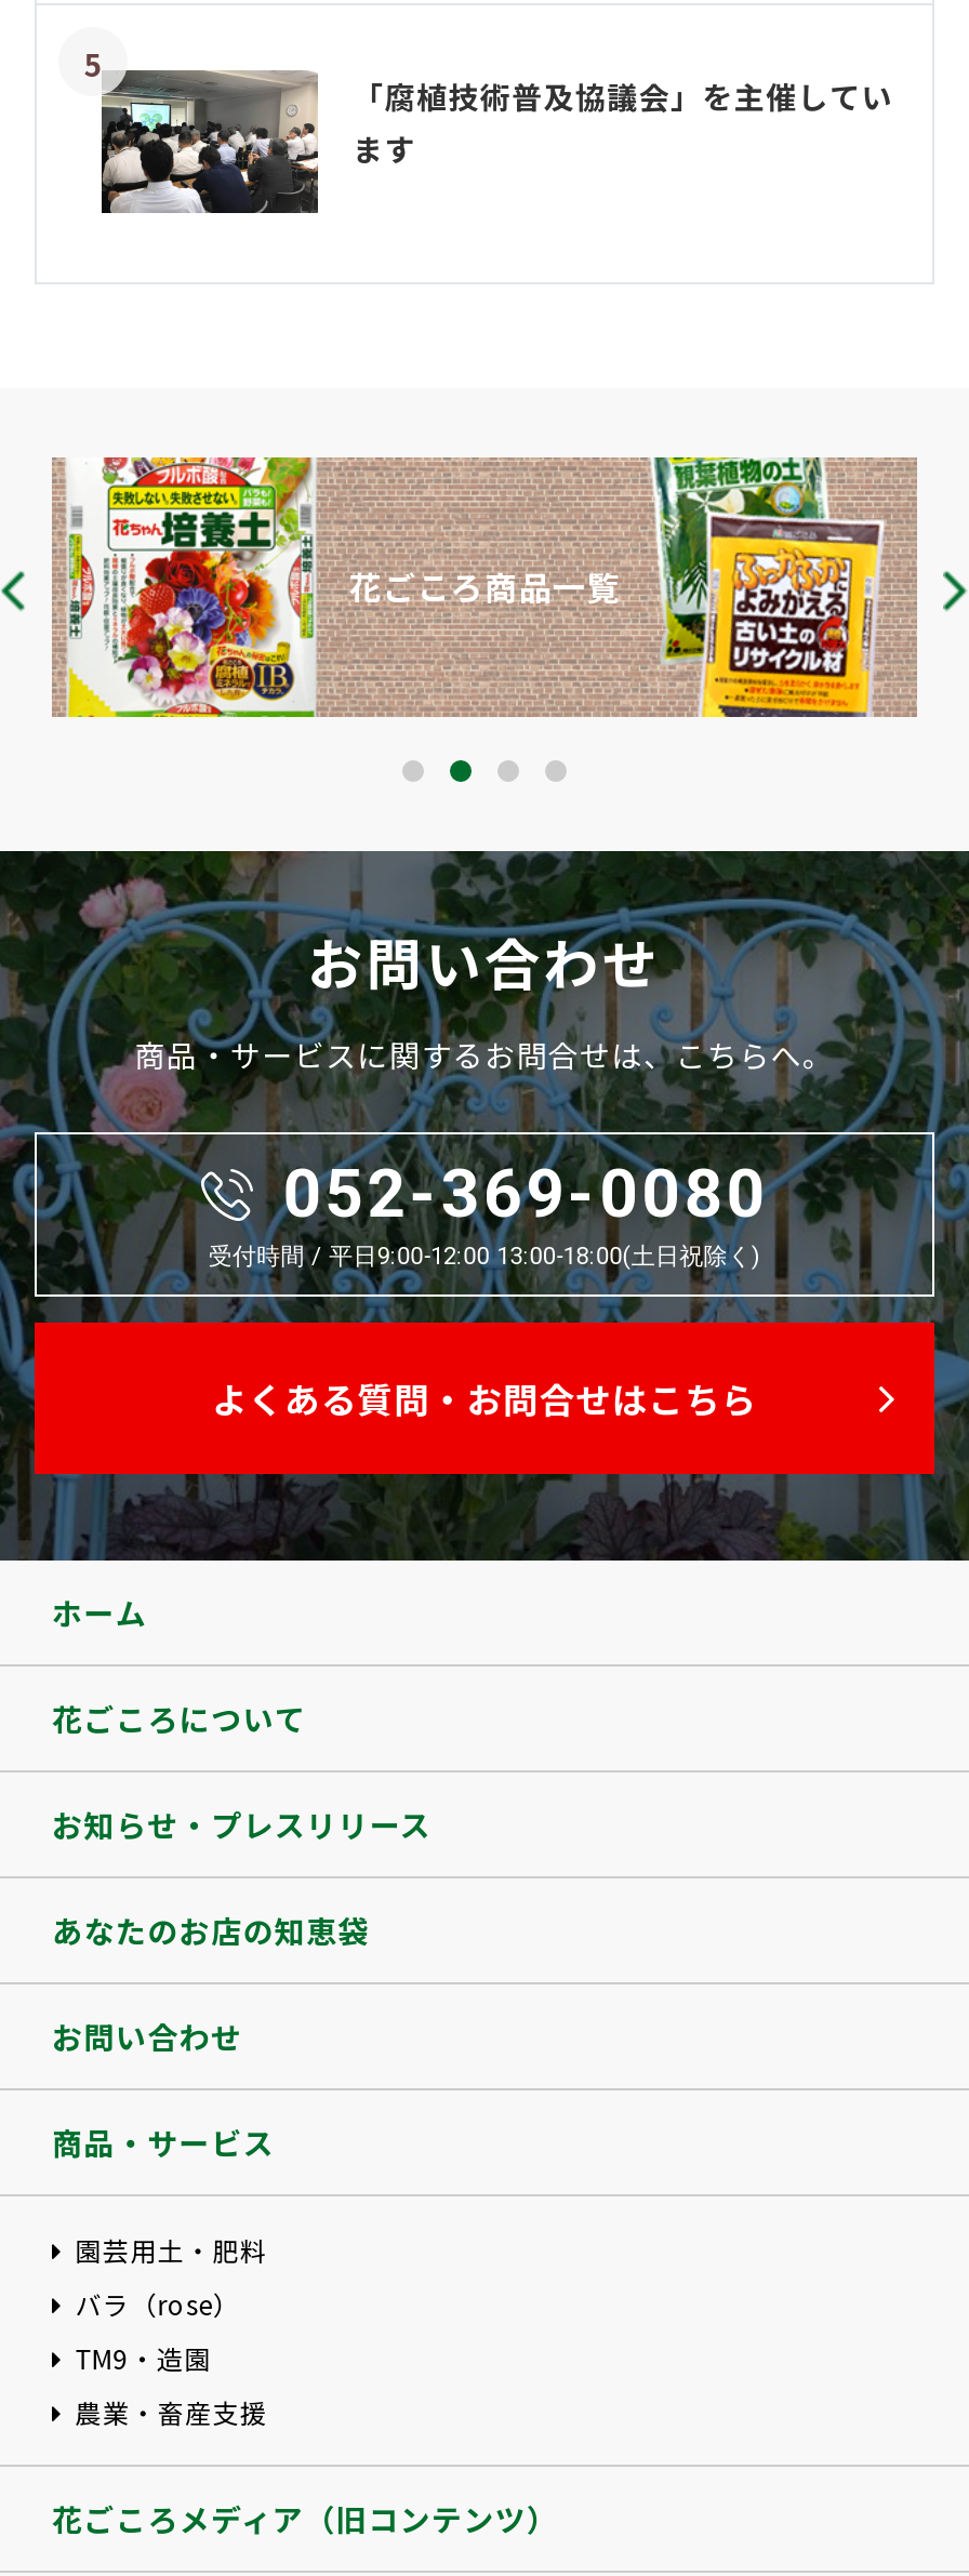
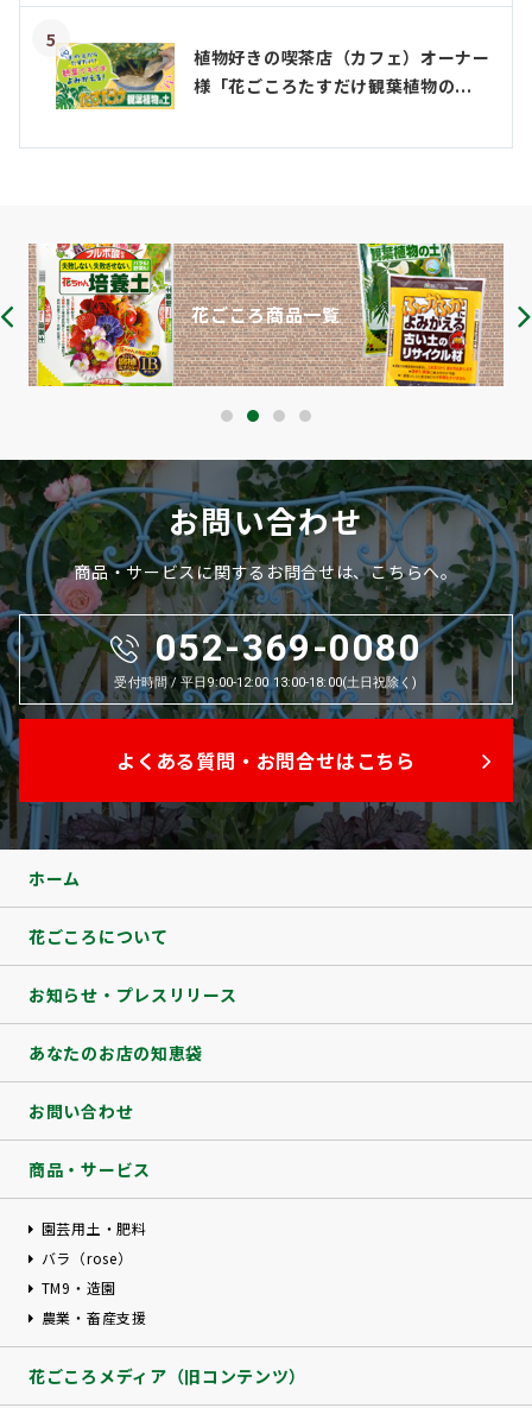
[99,68,893,215] [image] | 「腐植技術普及協議会」を主催してい | ます -> [55,43,490,111] [image] | 植物好きの喫茶店（カフェ）オーナー | 様「花ごころたすだけ観葉植物の...

